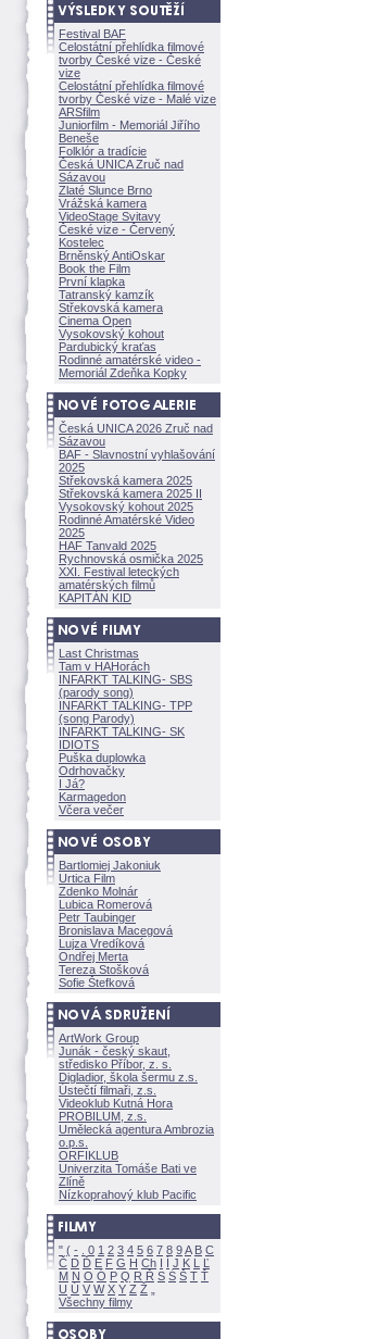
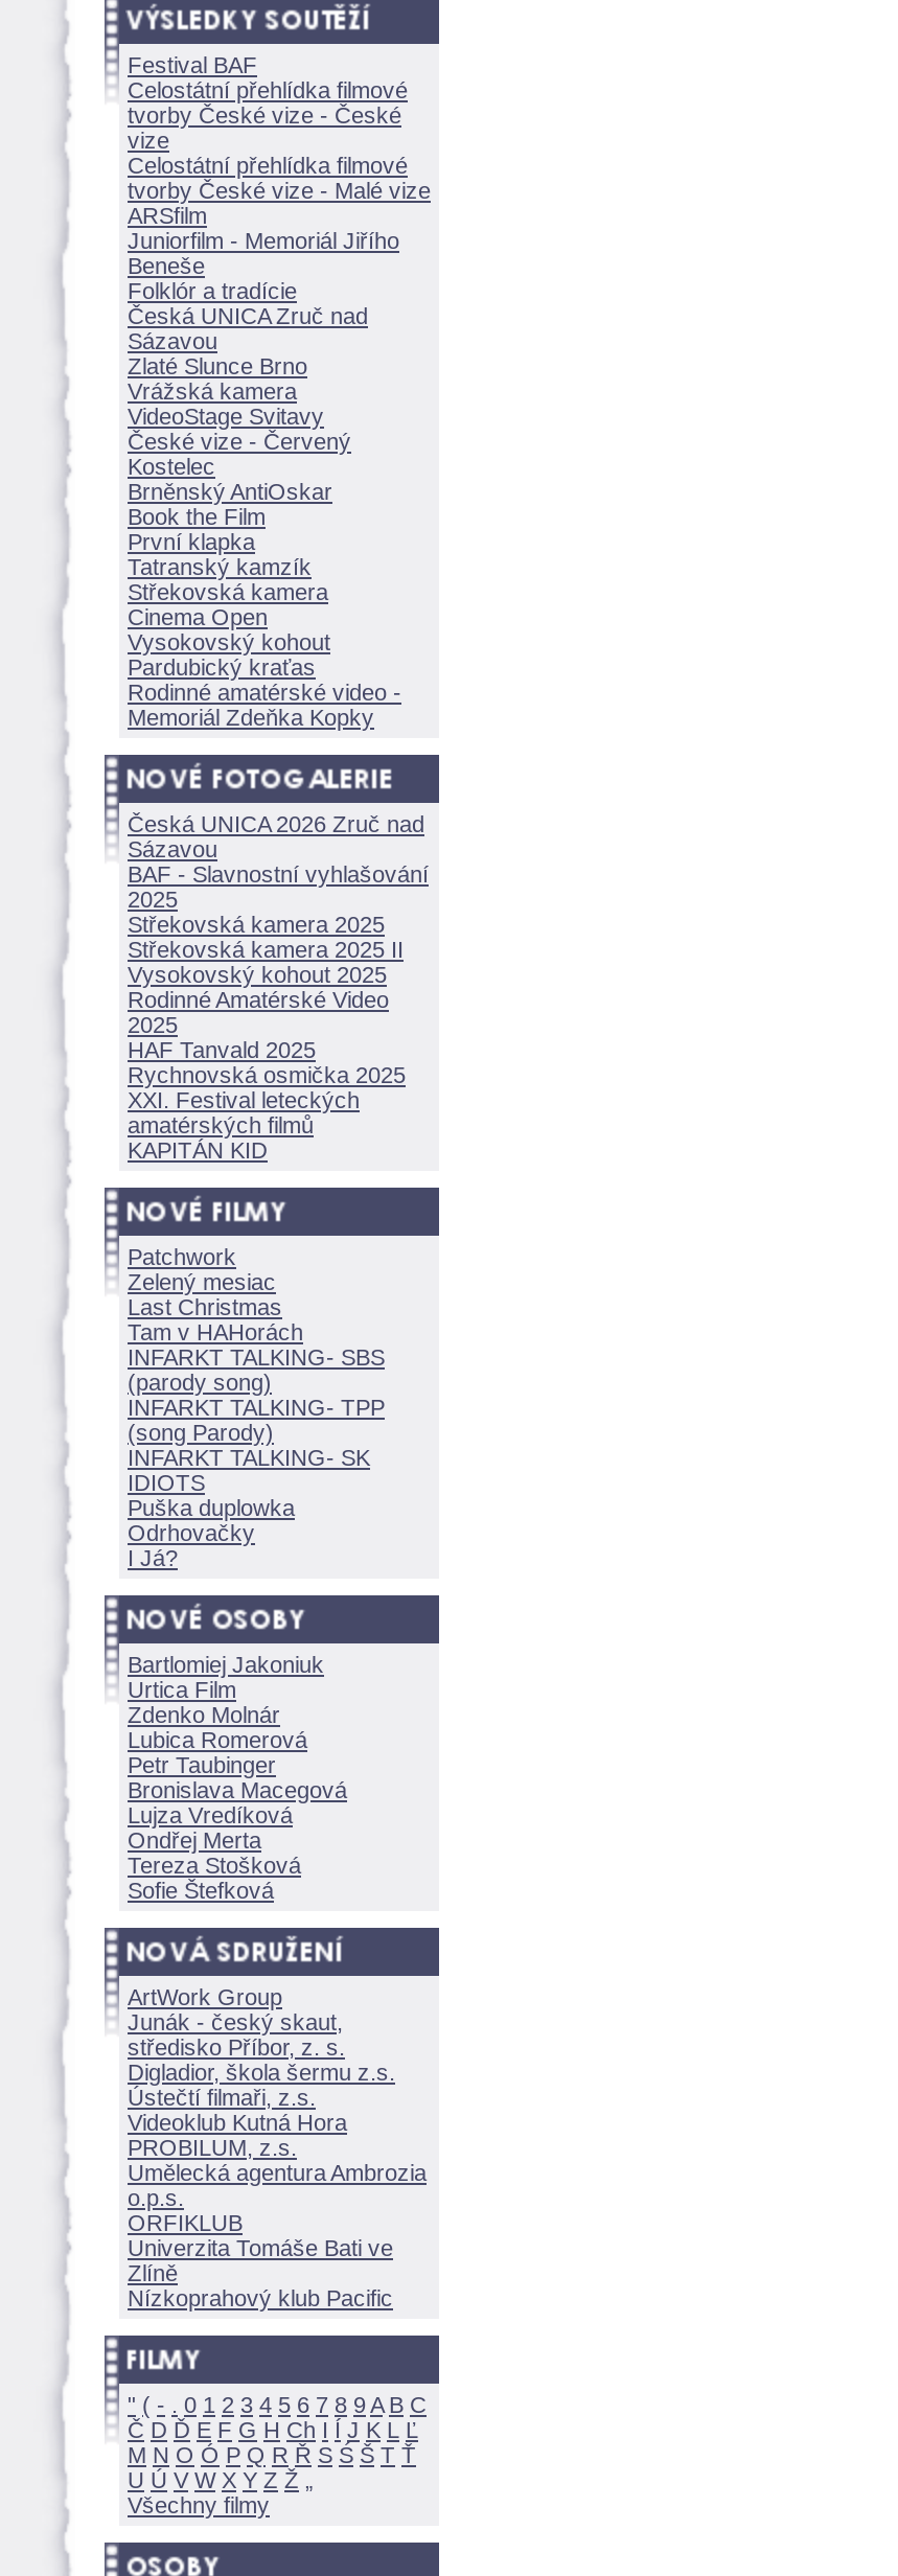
none -> [128,1244,276,1294] Patchwork | Zelený mesiac
moved [59,647,192,790] -> [128,1294,385,1570]: Last Christmas | Tam v HAHorách | INFARKT TALKING- SBS | ... | Odrhovačky | I Já?
[59,790,126,816] Karmagedon | Včera večer -> none

